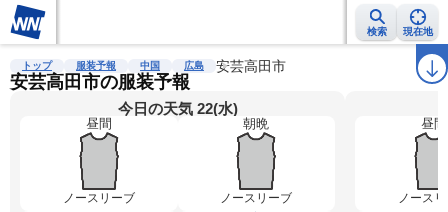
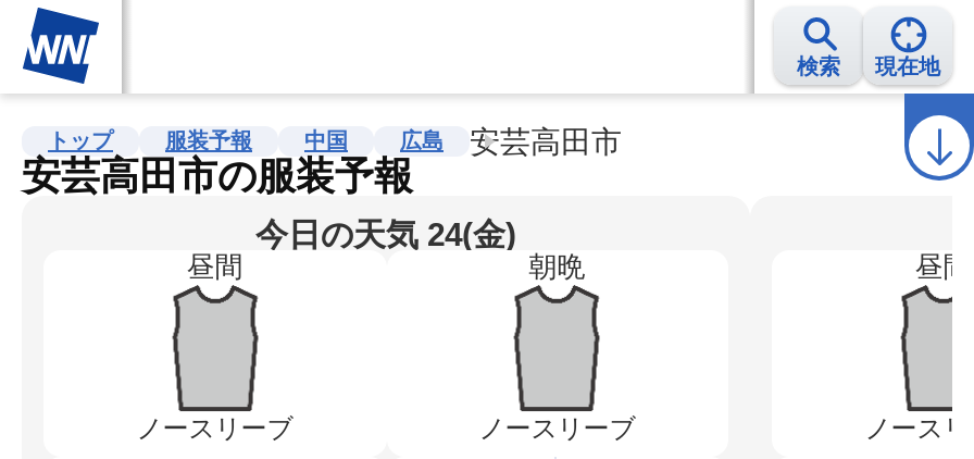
[117,100,237,117] 今日の天気 22(水) -> [255,215,516,252] 今日の天気 24(金)

